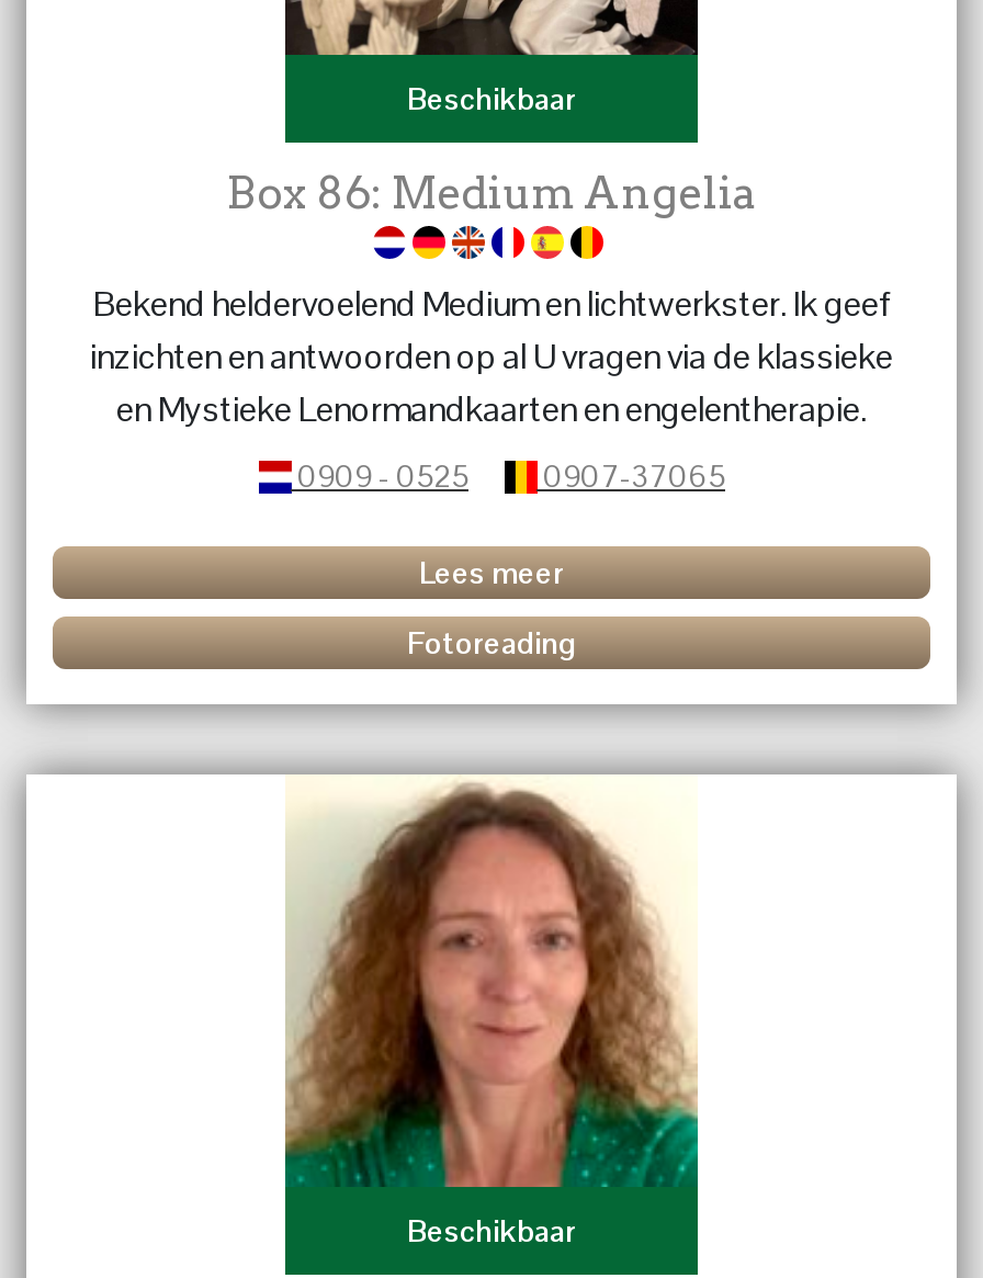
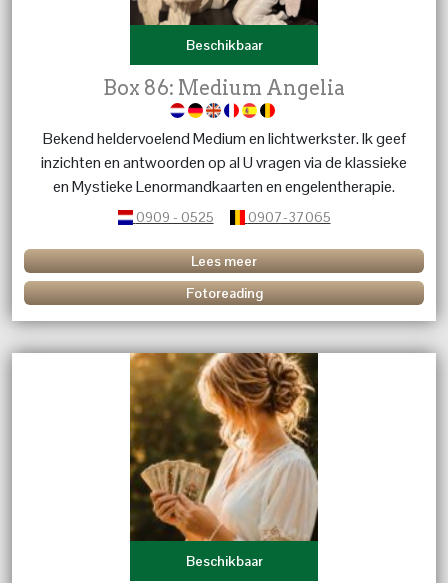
[283,774,700,1187] [image] -> [129,352,319,542] [image]

